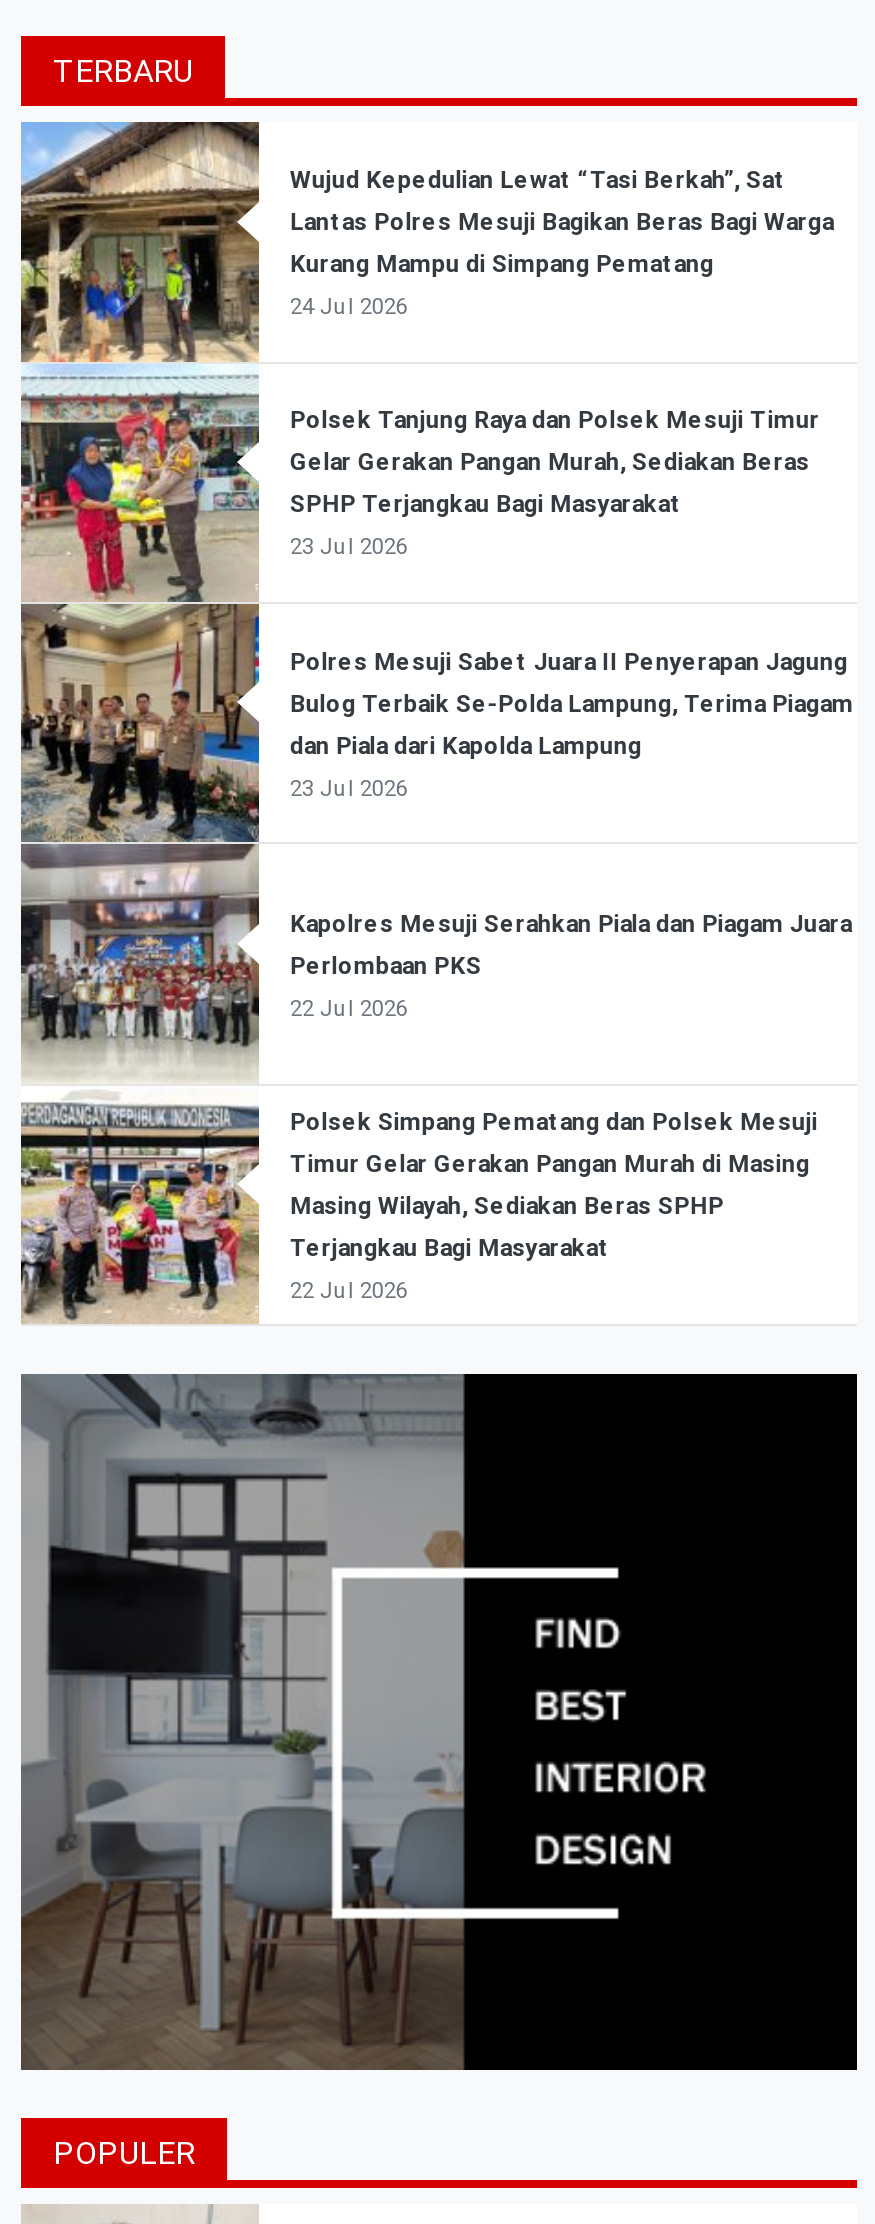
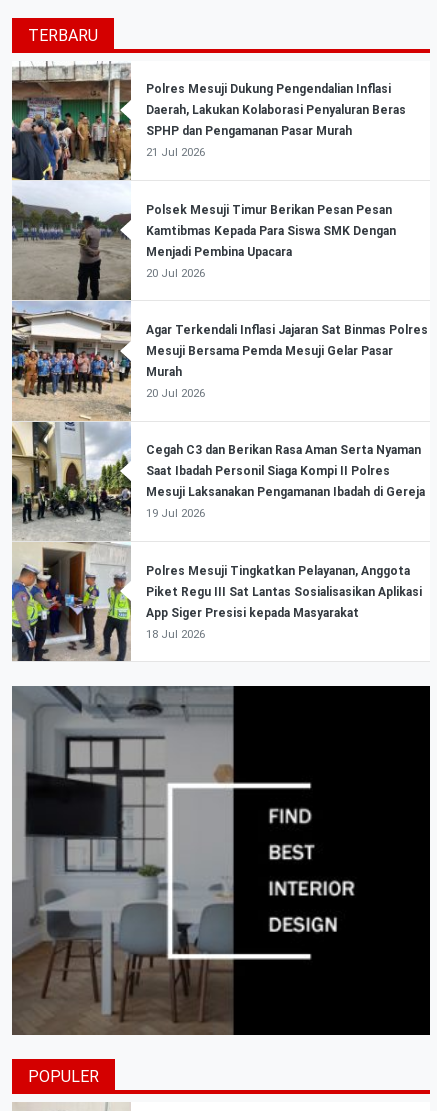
[19,120,786,1324] [image] | Wujud Kepedulian Lewat “Tasi Berkah”, Sat -> [11,60,391,662] [image] | Polres Mesuji Dukung Pengendalian Inflasi
[290,209,834,237] Lantas Polres Mesuji Bagikan Beras Bagi Warga -> [146,103,406,117] Daerah, Lakukan Kolaborasi Penyaluran Beras
[290,251,714,279] Kurang Mampu di Simpang Pematang -> [146,124,352,138] SPHP dan Pengamanan Pasar Murah
[290,295,408,321] 24 Jul 2026 -> [146,146,205,159] 21 Jul 2026
[290,407,820,435] Polsek Tanjung Raya dan Polsek Mesuji Timur -> [146,203,392,217] Polsek Mesuji Timur Berikan Pesan Pesan
[290,449,810,477] Gelar Gerakan Pangan Murah, Sediakan Beras -> [146,224,396,238] Kamtibmas Kepada Para Siswa SMK Dengan
[290,491,682,519] SPHP Terjangkau Bagi Masyarakat -> [146,245,292,259] Menjadi Pembina Upacara
[290,535,408,561] 23 Jul 2026 -> [146,267,205,280] 20 Jul 2026
[290,648,848,676] Polres Mesuji Sabet Juara II Penyerapan Jagung -> [146,323,428,337] Agar Terkendali Inflasi Jajaran Sat Binmas Polres
[290,690,854,718] Bulog Terbaik Se-Polda Lampung, Terima Piagam -> [146,344,393,358] Mesuji Bersama Pemda Mesuji Gelar Pasar
[290,732,642,760] dan Piala dari Kapolda Lampung -> [146,365,182,379] Murah
[290,776,408,802] 23 Jul 2026 -> [146,387,205,400] 20 Jul 2026
[290,910,852,938] Kapolres Mesuji Serahkan Piala dan Piagam Juara -> [146,443,421,457] Cegah C3 dan Berikan Rasa Aman Serta Nyaman
[290,952,482,980] Perlombaan PKS -> [146,464,390,478] Saat Ibadah Personil Siaga Kompi II Polres
[290,996,408,1022] 22 Jul 2026 -> [146,485,425,499] Mesuji Laksanakan Pengamanan Ibadah di Gereja
[290,1108,818,1136] Polsek Simpang Pematang dan Polsek Mesuji -> [146,507,205,520] 19 Jul 2026
[290,1150,810,1178] Timur Gelar Gerakan Pangan Murah di Masing -> [146,564,410,578] Polres Mesuji Tingkatkan Pelayanan, Anggota
[290,1192,724,1220] Masing Wilayah, Sediakan Beras SPHP -> [146,585,422,599] Piket Regu III Sat Lantas Sosialisasikan Aplikasi
[290,1234,610,1262] Terjangkau Bagi Masyarakat -> [146,606,359,620] App Siger Presisi kepada Masyarakat
[290,1278,408,1304] 22 Jul 2026 -> [146,628,205,641] 18 Jul 2026

